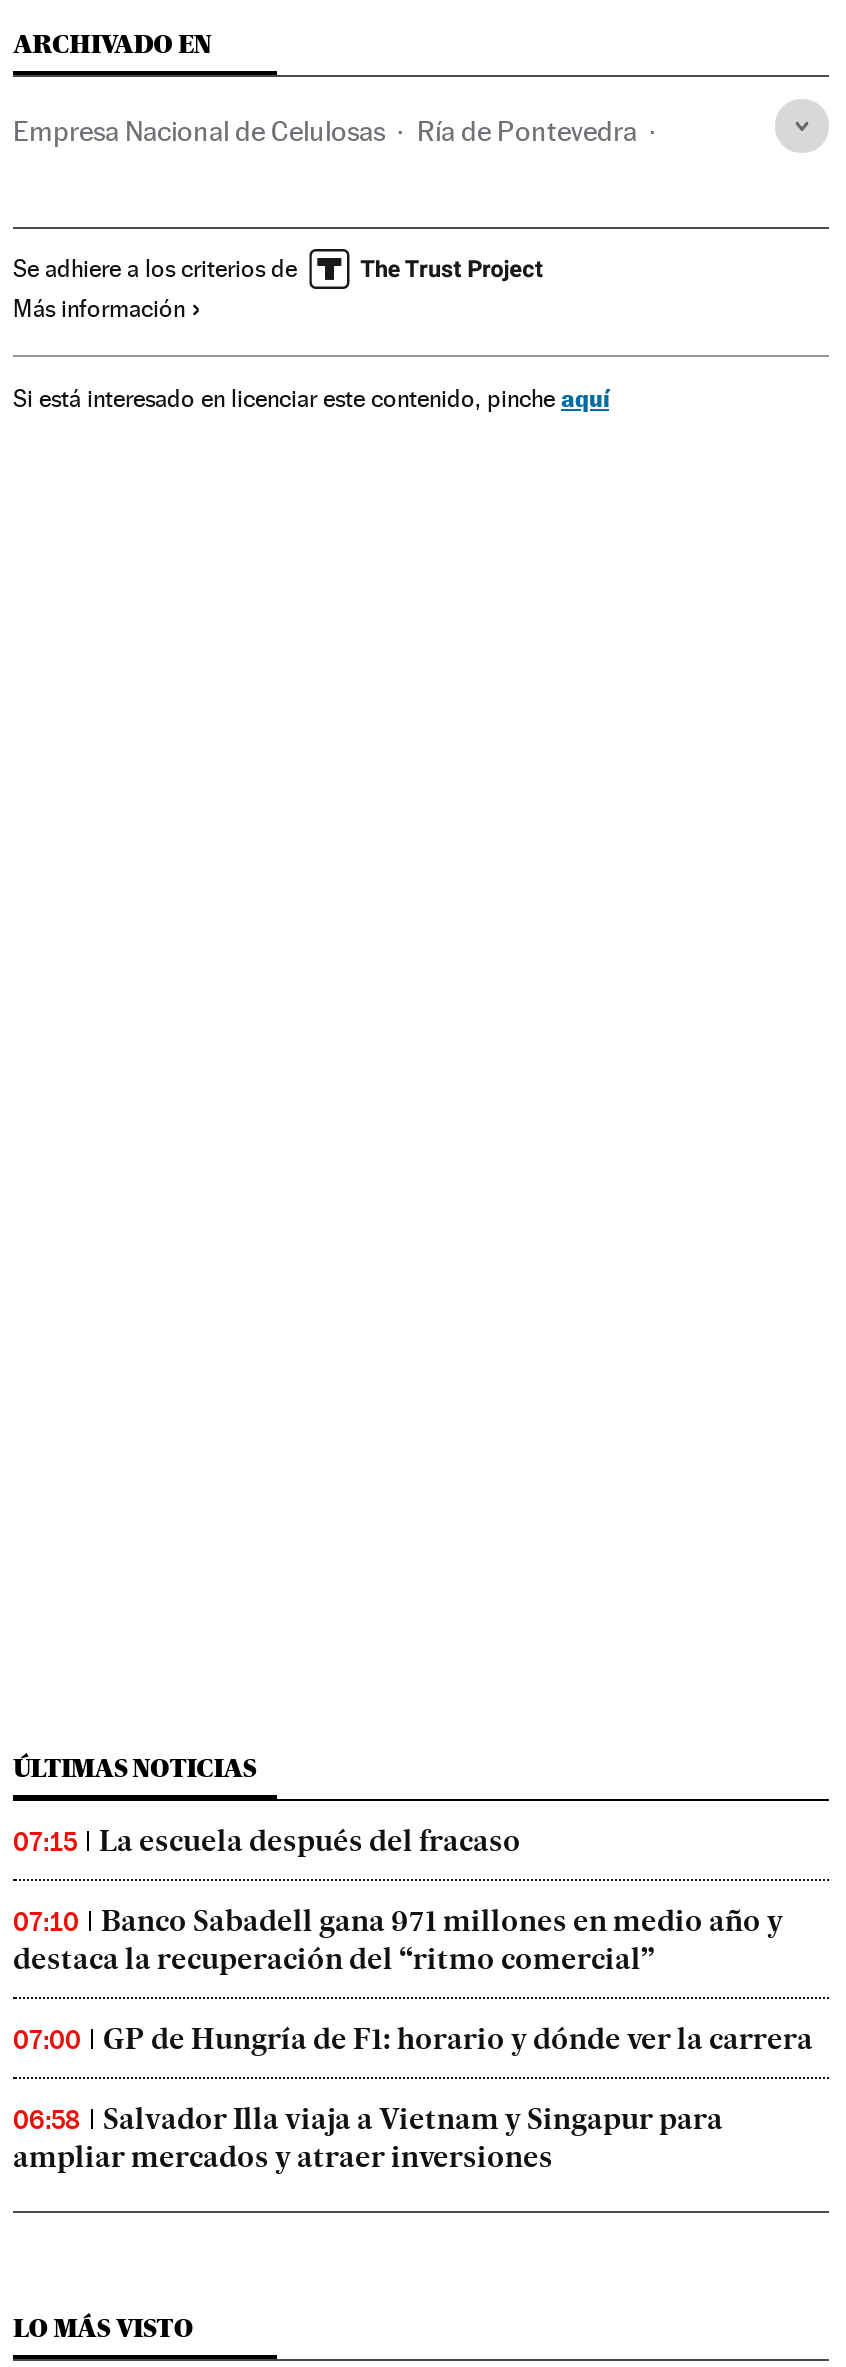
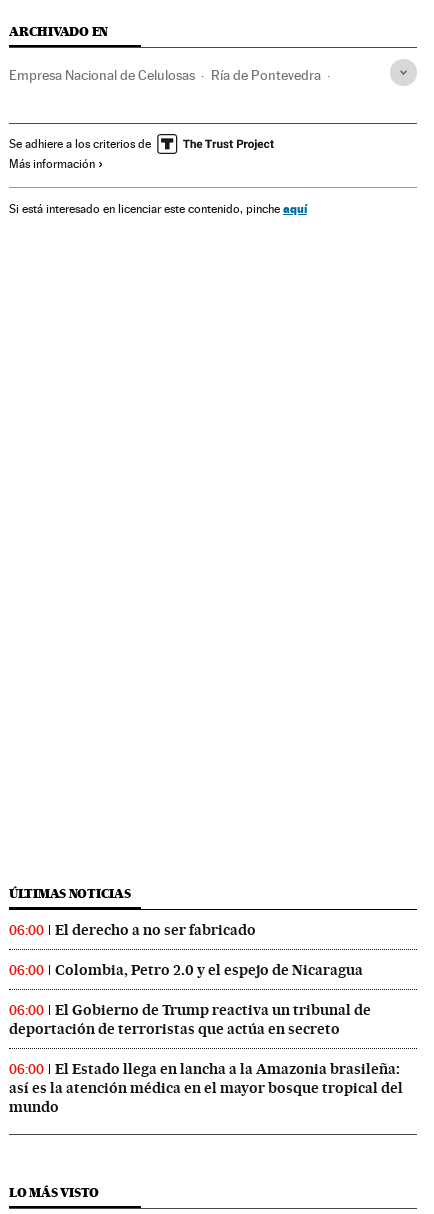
[13,1823,521,1859] 07:15 | La escuela después del fracaso -> [9,921,256,939] 06:00 | El derecho a no ser fabricado
[13,1903,783,1977] 07:10 | Banco Sabadell gana 971 millones en medio año y | destaca la recuperación del “ritmo comercial” -> [9,961,363,979] 06:00 | Colombia, Petro 2.0 y el espejo de Nicaragua
[13,2021,813,2057] 07:00 | GP de Hungría de F1: horario y dónde ver la carrera -> [9,1001,371,1038] 06:00 | El Gobierno de Trump reactiva un tribunal de | deportación de terroristas que actúa en secreto
[13,2101,723,2175] 06:58 | Salvador Illa viaja a Vietnam y Singapur para | ampliar mercados y atraer inversiones -> [9,1060,403,1116] 06:00 | El Estado llega en lancha a la Amazonia brasileña: | así es la atención médica en el mayor bosque tropical del | mundo

